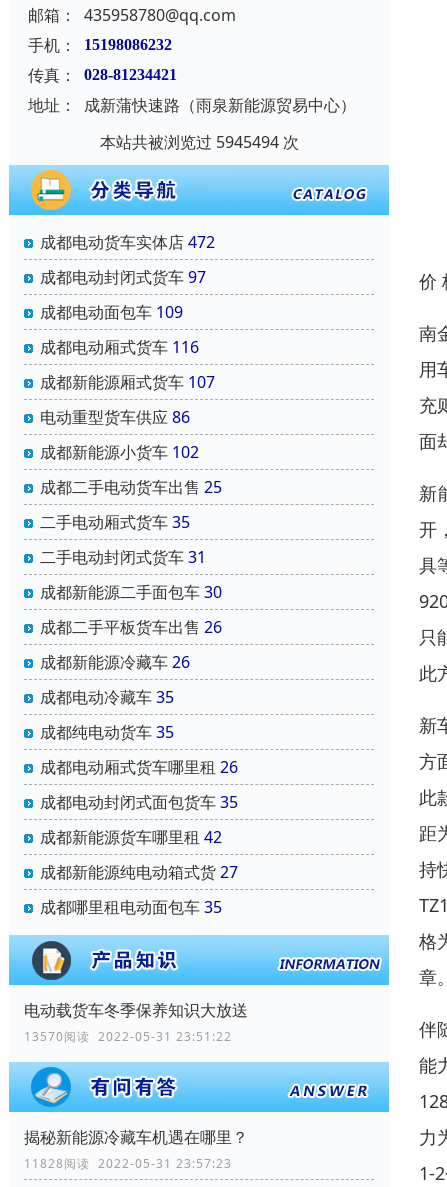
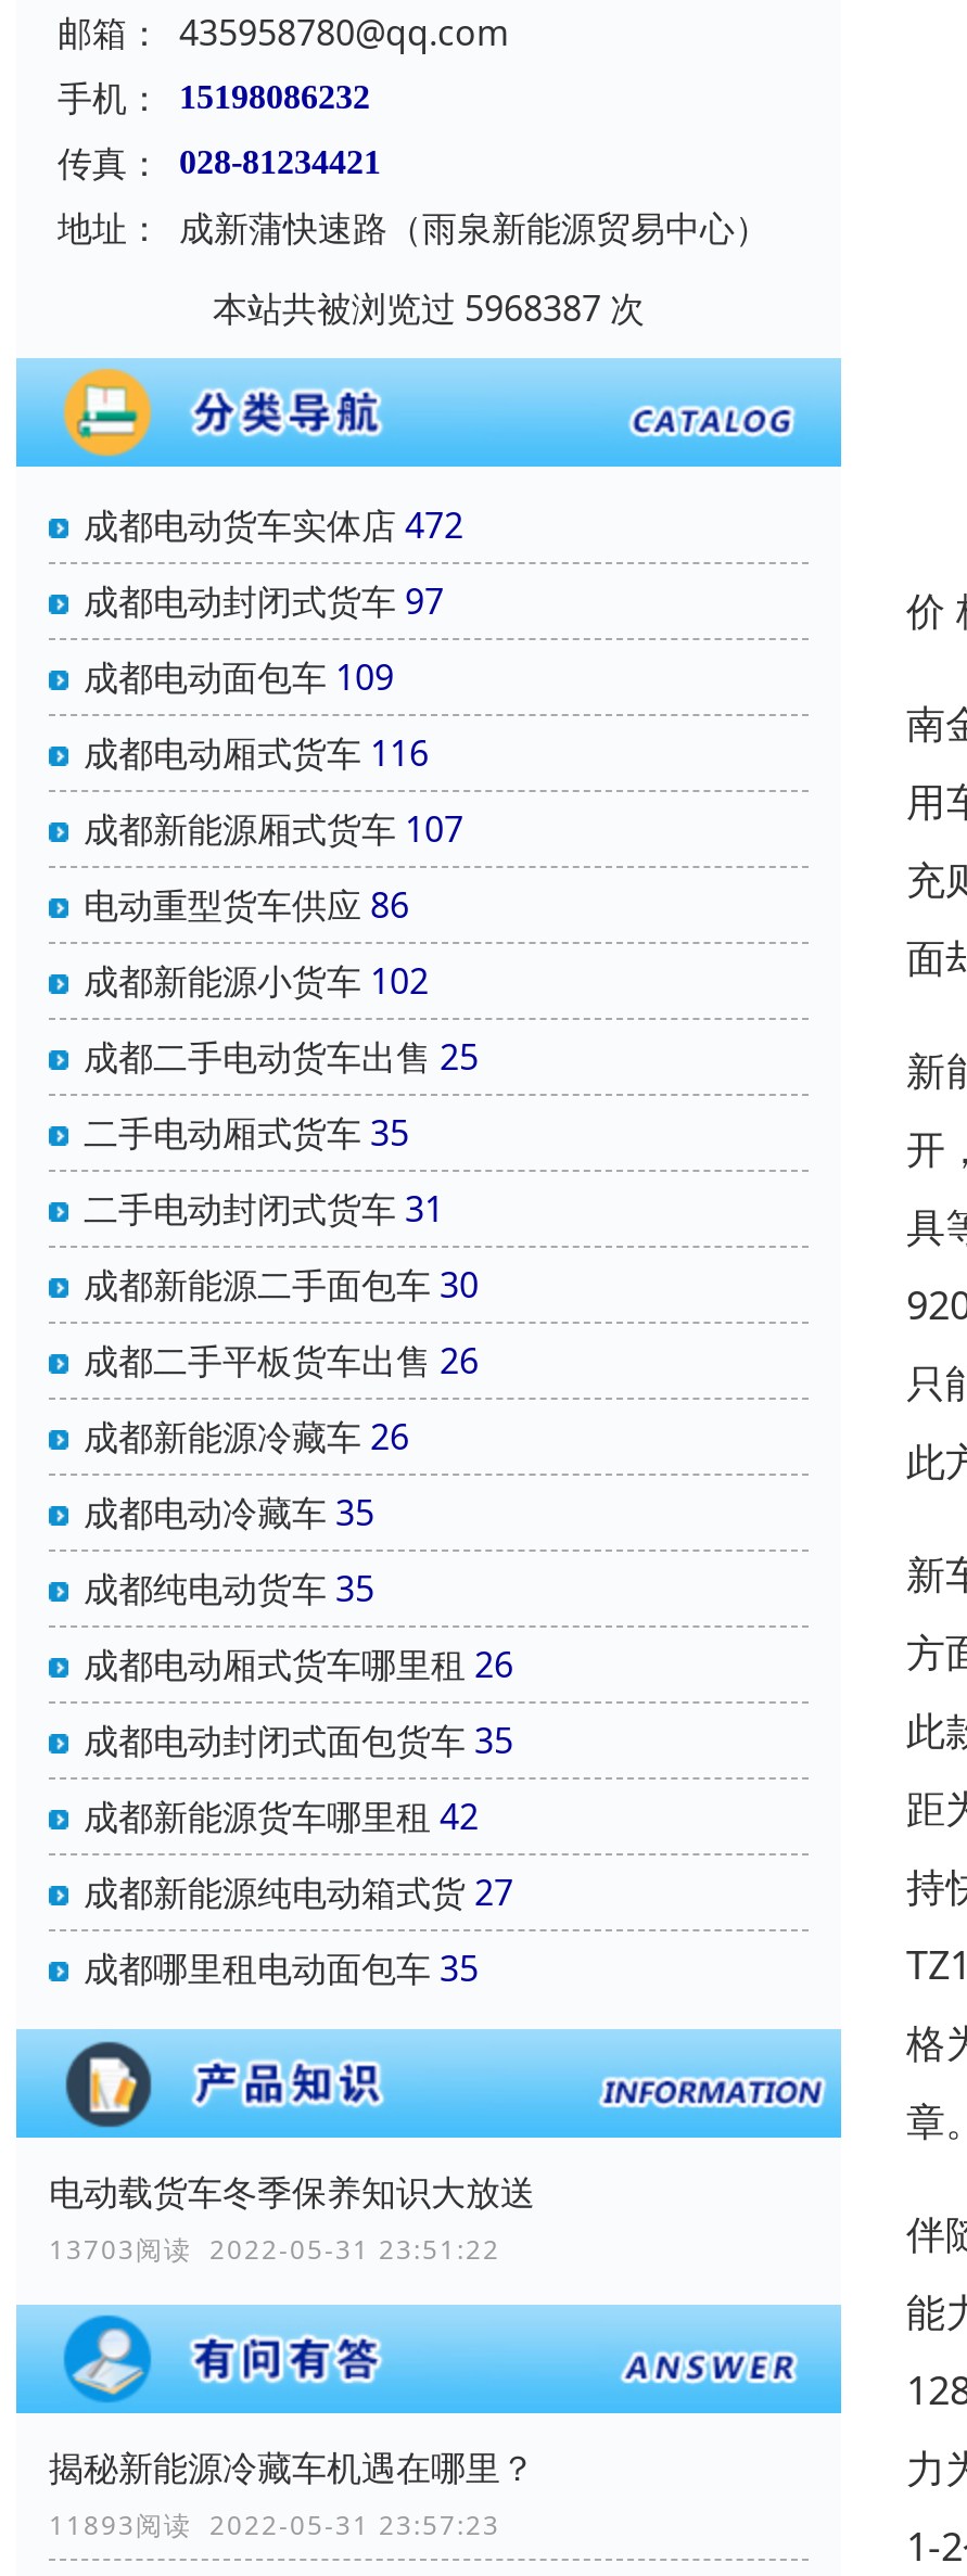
[99,131,298,153] 本站共被浏览过 5945494 次 -> [213,285,645,332] 本站共被浏览过 5968387 次
[24,1028,232,1045] 13570阅读 2022-05-31 23:51:22 -> [49,2231,500,2268] 13703阅读 2022-05-31 23:51:22
[24,1155,232,1172] 11828阅读 2022-05-31 23:57:23 -> [49,2507,500,2544] 11893阅读 2022-05-31 23:57:23

